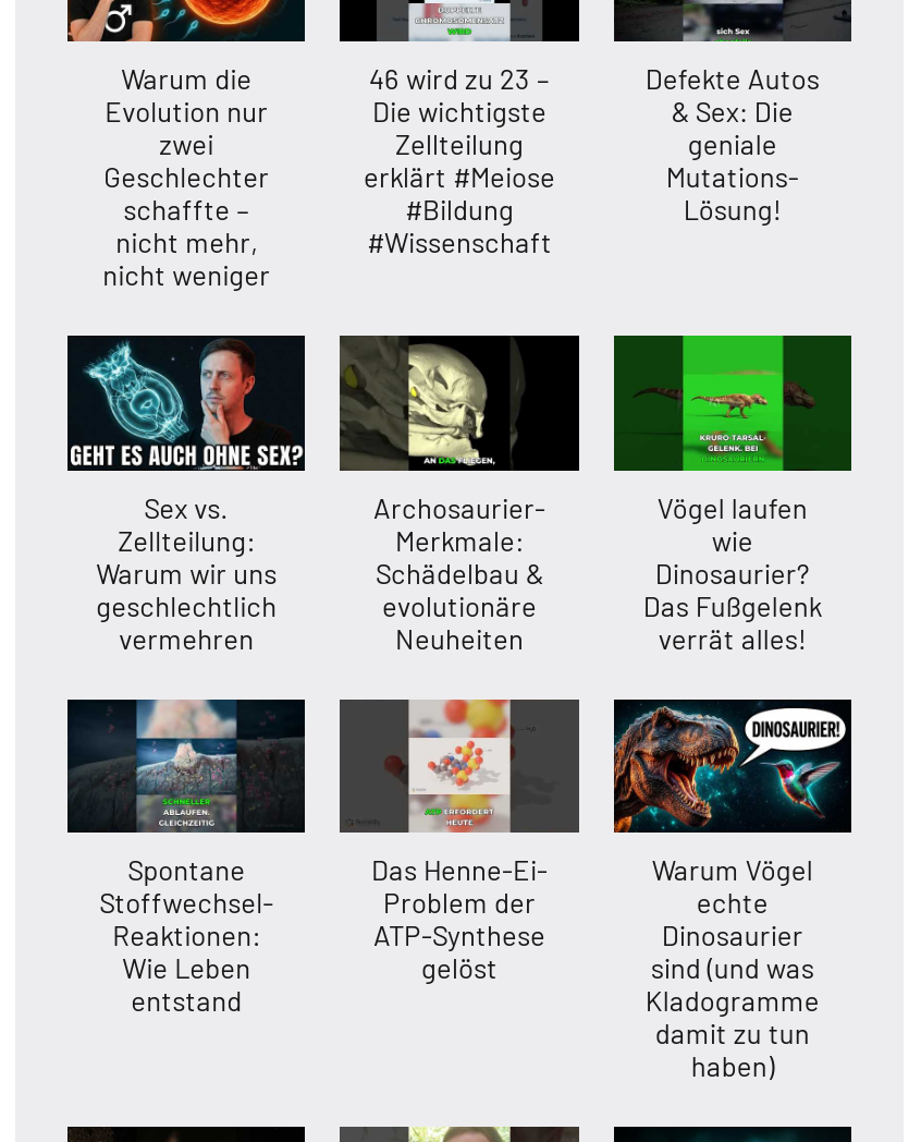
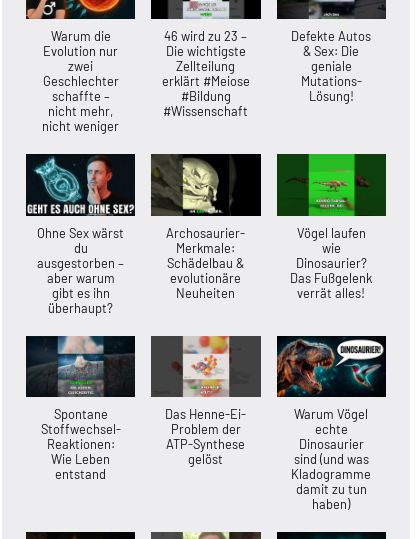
[96,490,277,655] Sex vs. | Zellteilung: | Warum wir uns | geschlechtlich | vermehren -> [37,225,124,316] Ohne Sex wärst | du | ausgestorben – | aber warum | gibt es ihn | überhaupt?

